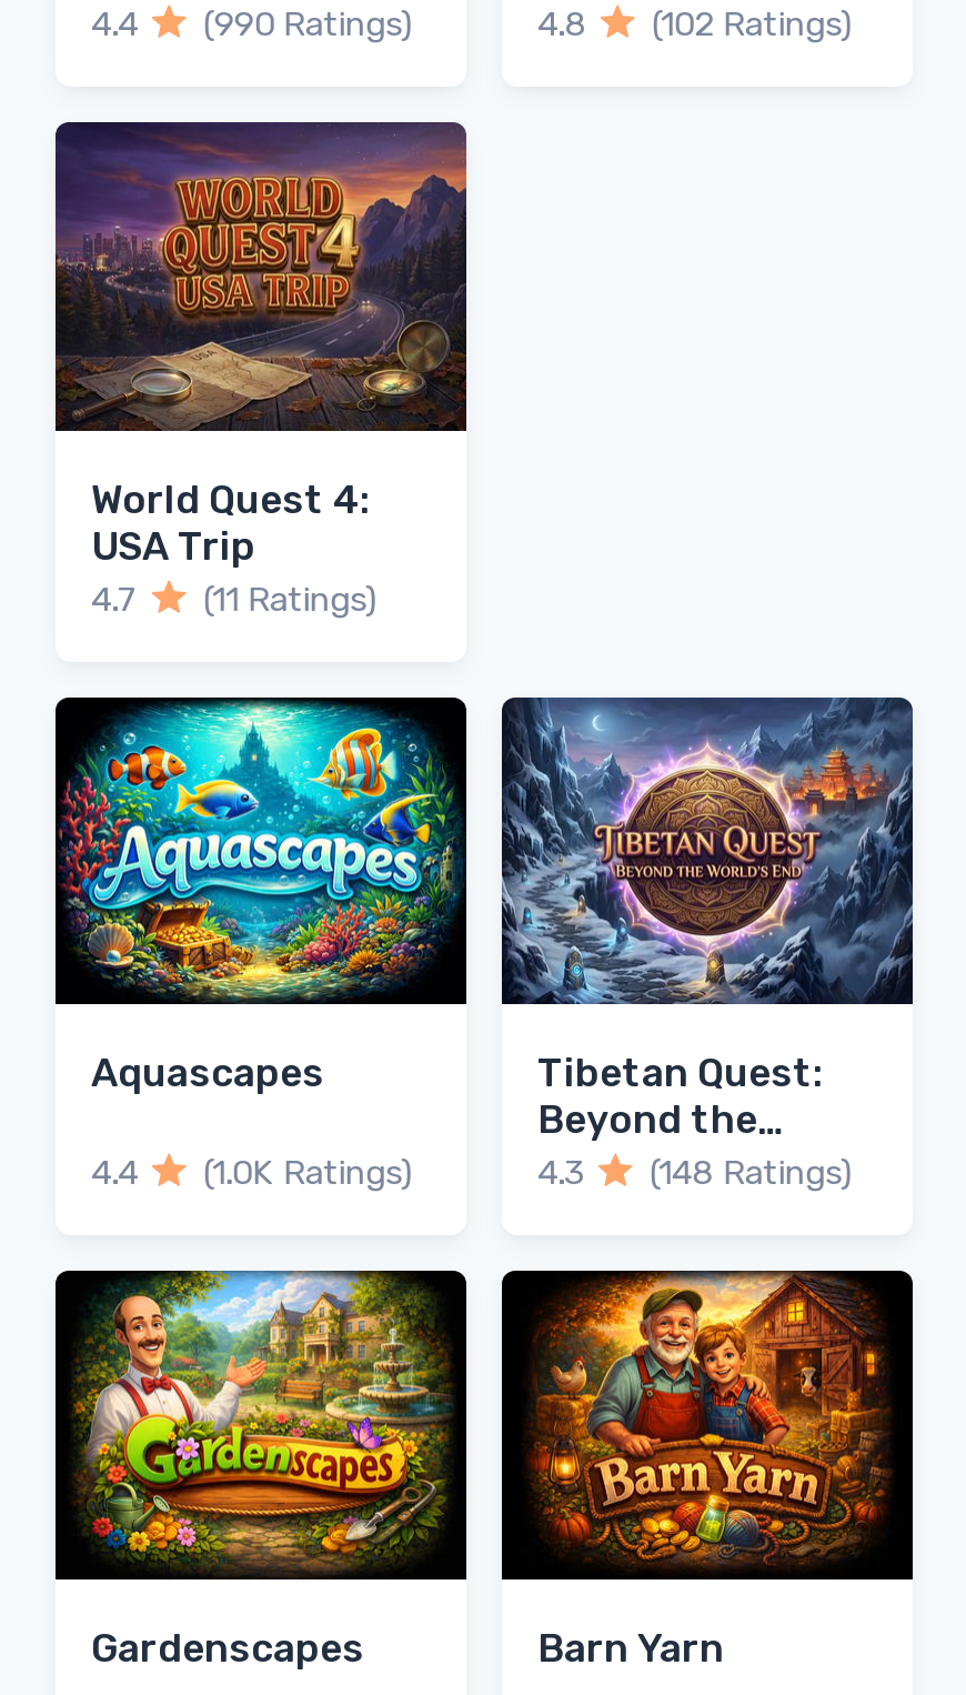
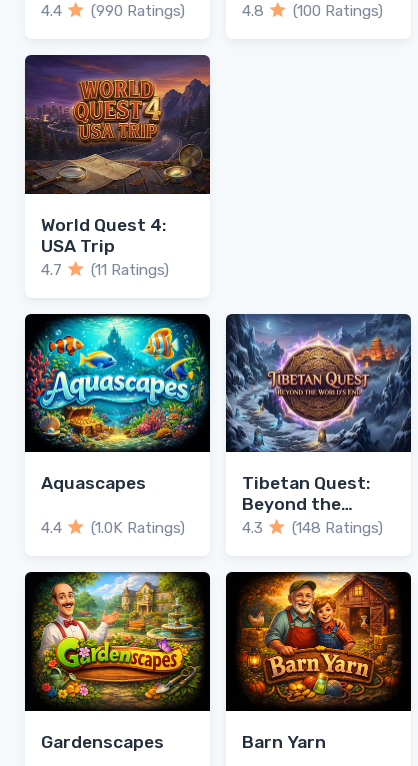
[537,5,851,45] 4.8 (102 Ratings) -> [242,2,383,20] 4.8 (100 Ratings)

